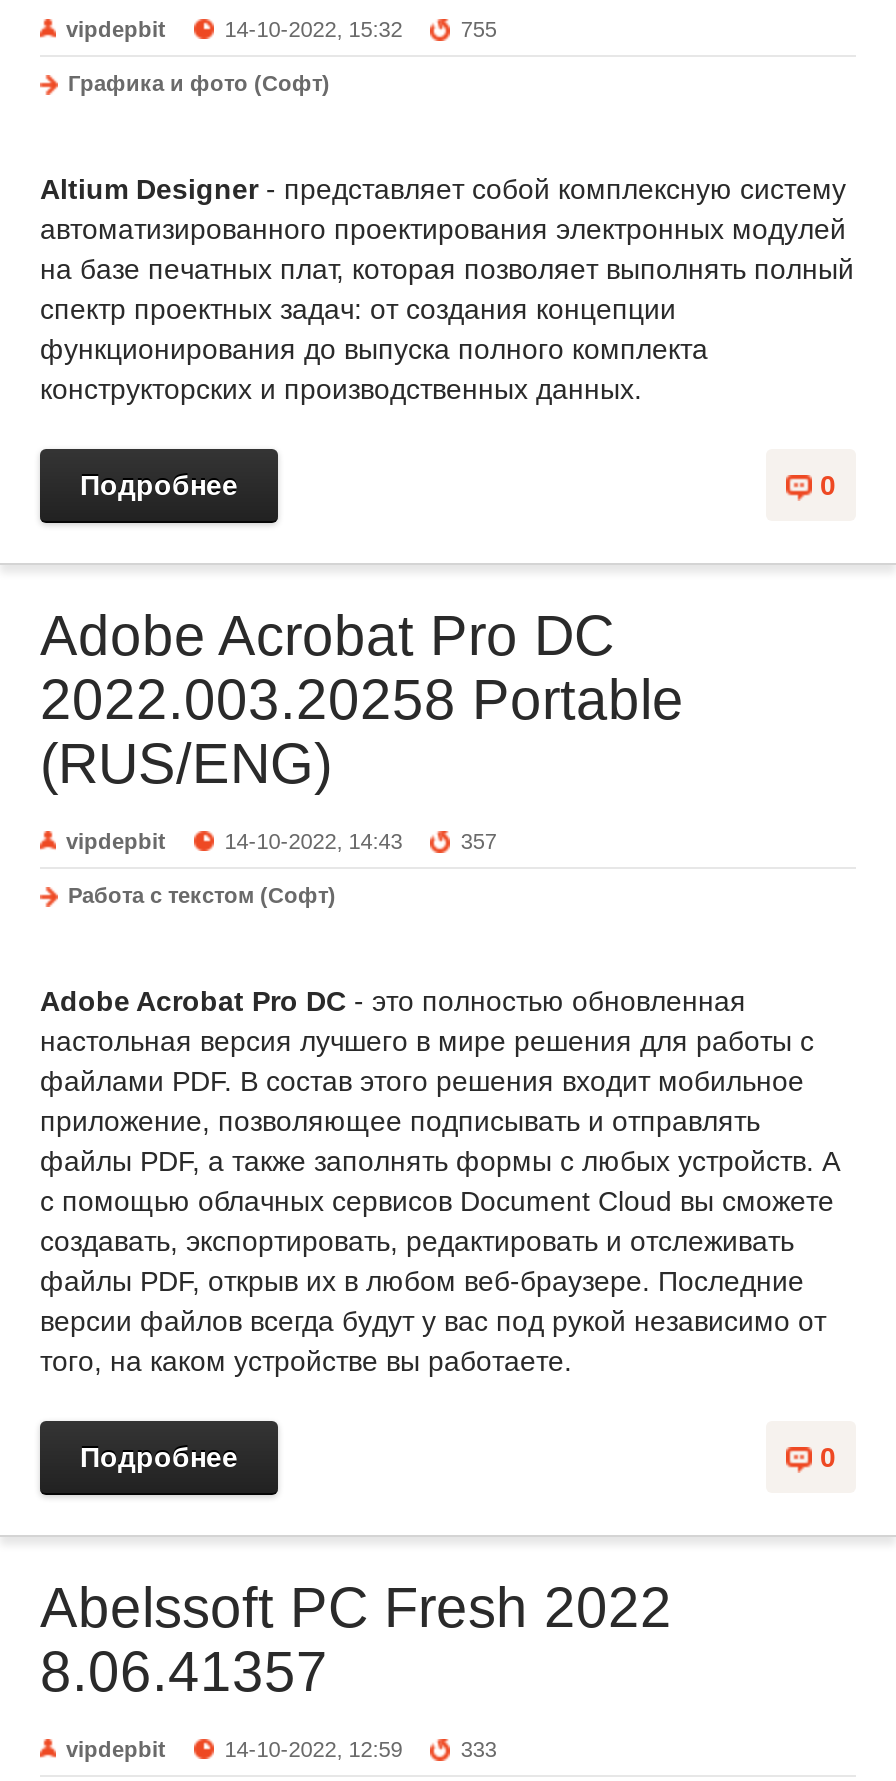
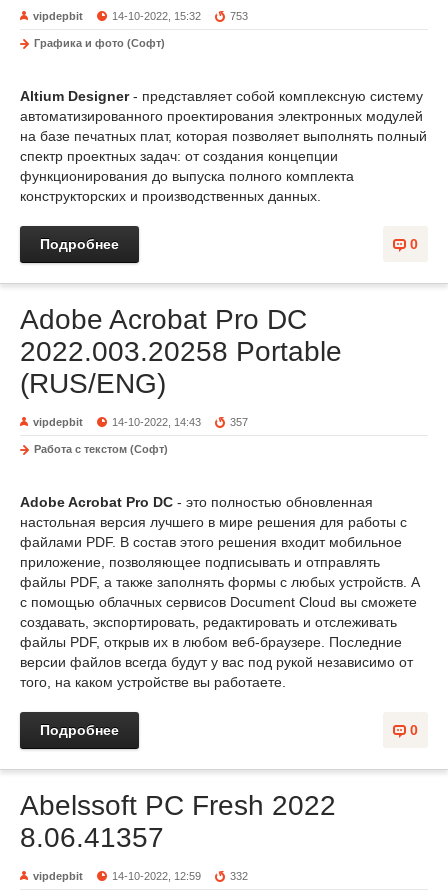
[461,17,497,41] 755 -> [230,10,248,22] 753
[461,1737,497,1761] 333 -> [230,870,248,882] 332

